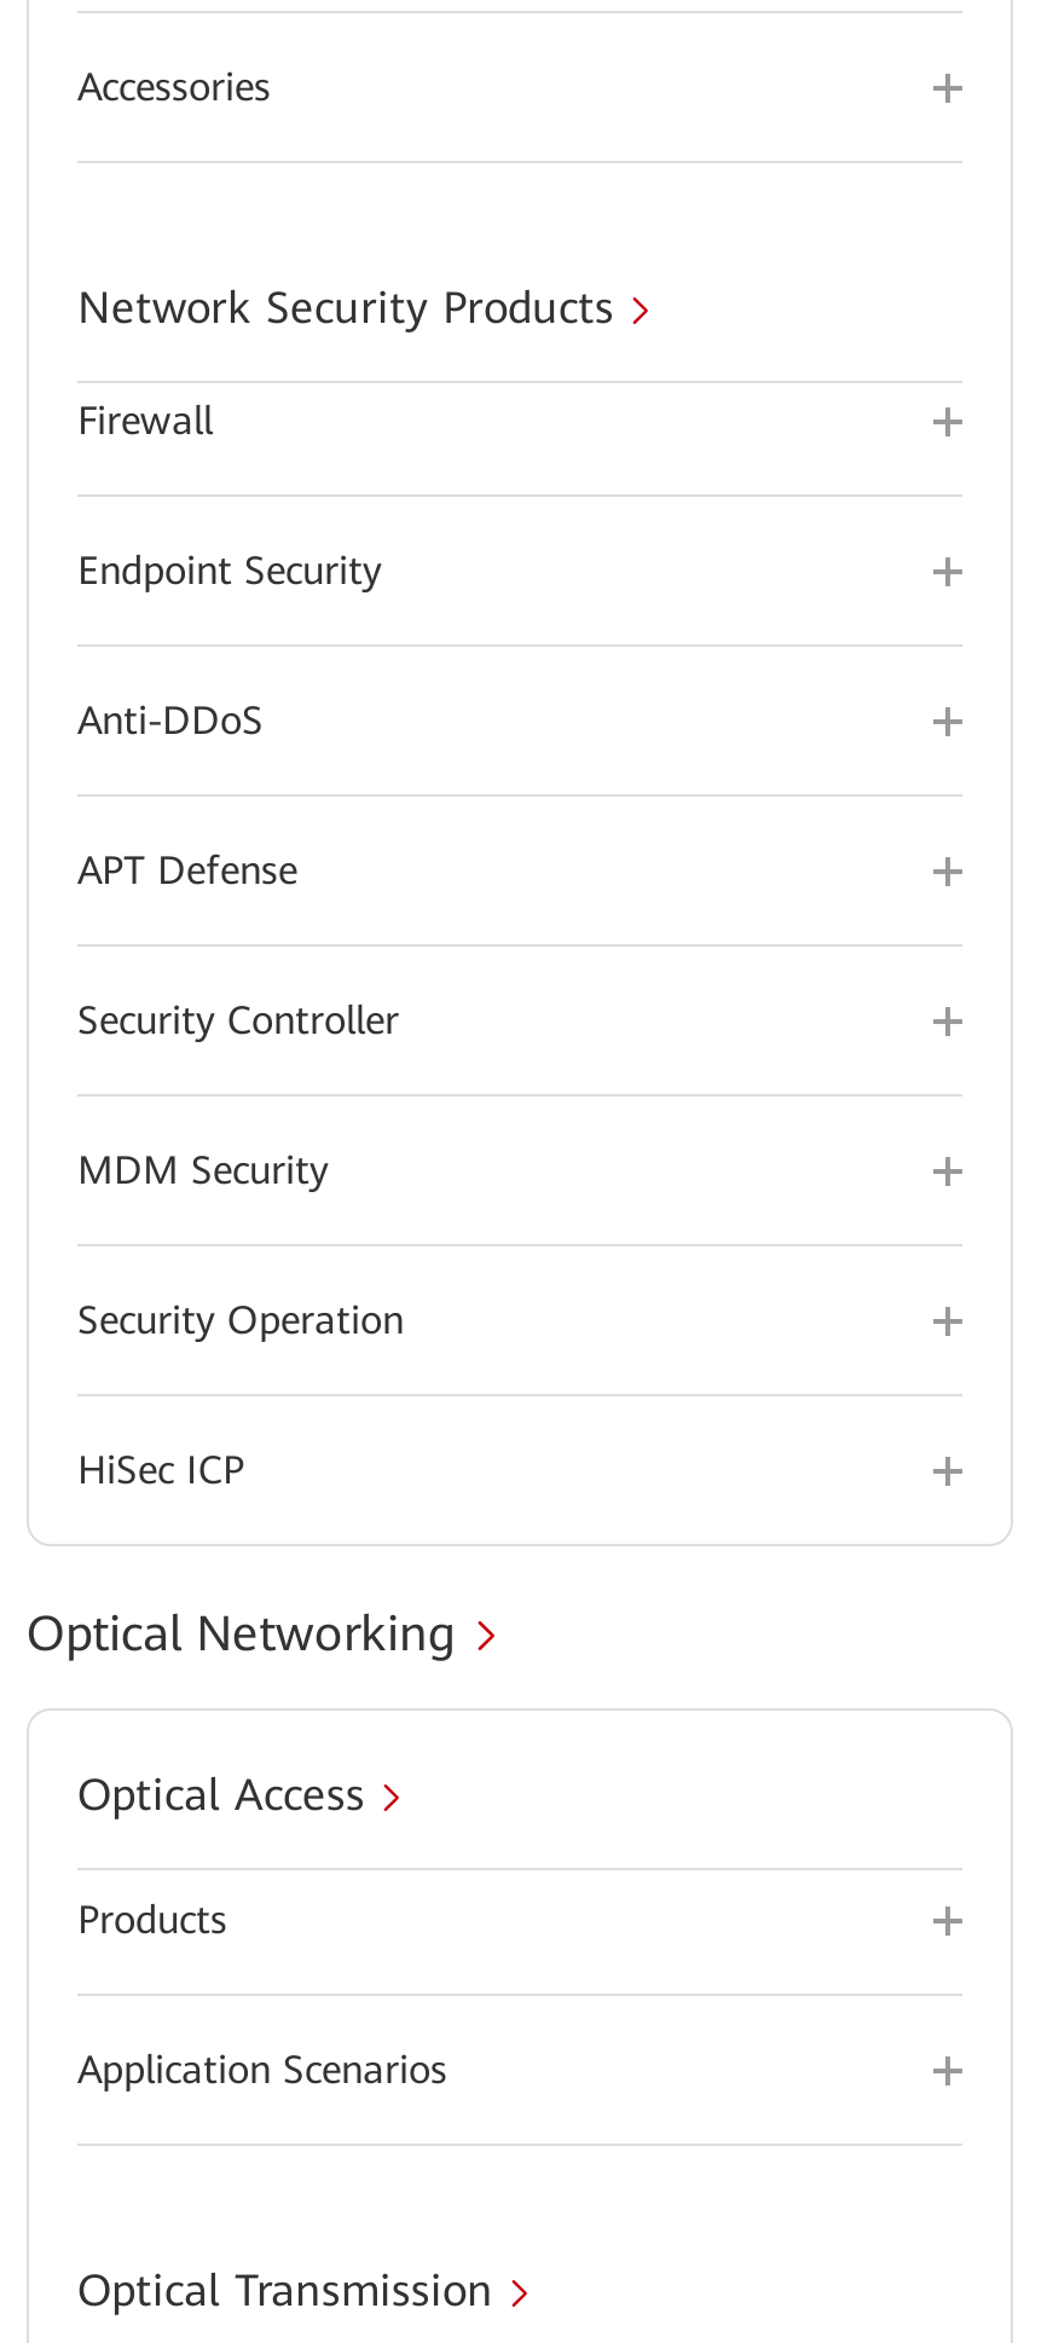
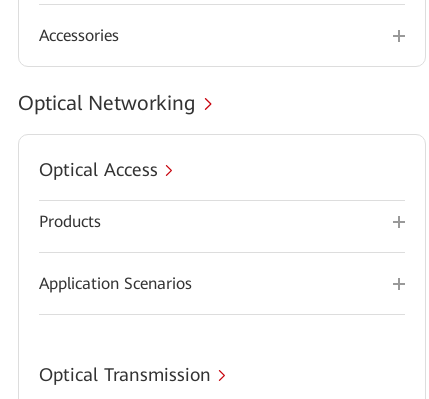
[77,282,614,1493] Network Security Products | Firewall | Endpoint Security | Anti-DDoS | APT Defense | Security Controller | MDM Security | Security Operation | HiSec ICP -> none

